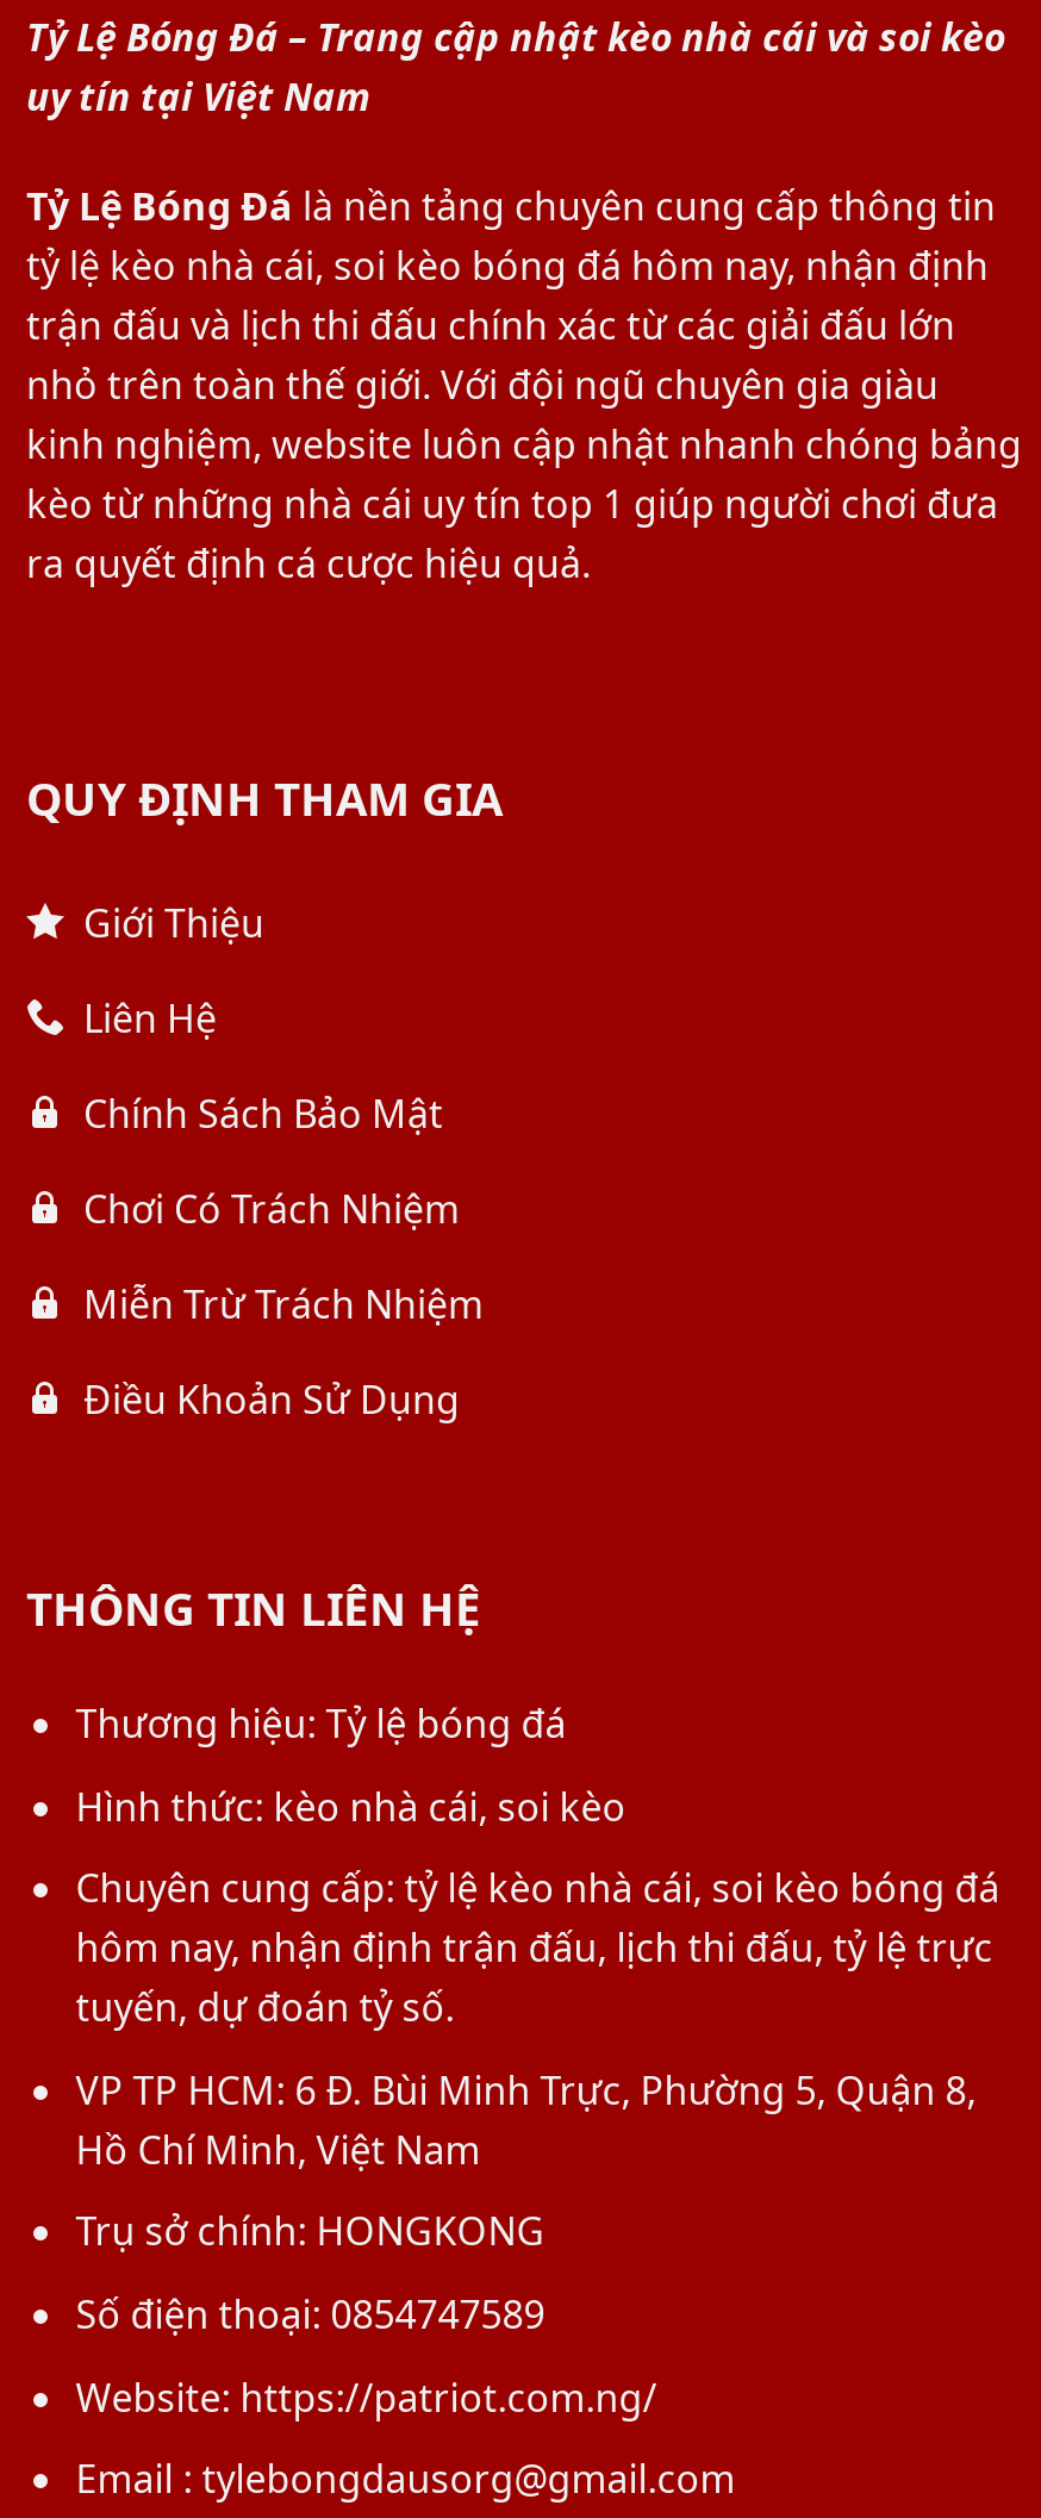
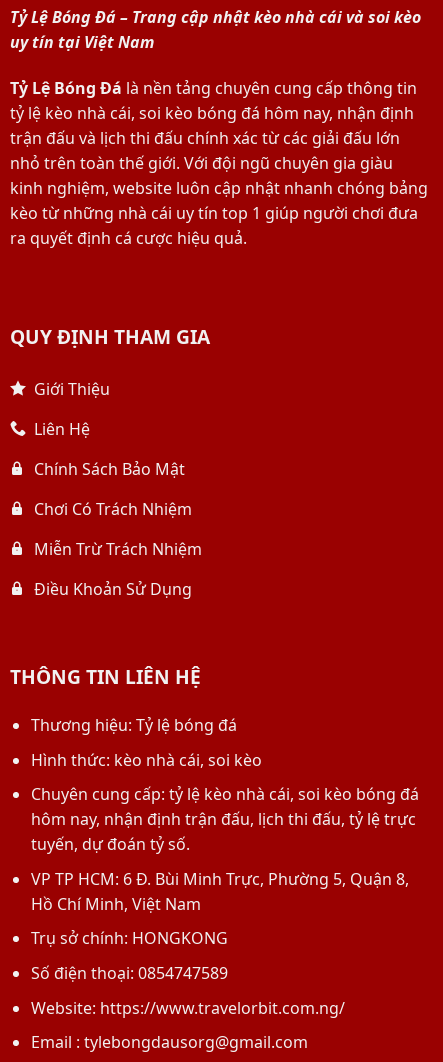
[76,2371,657,2423] Website: https://patriot.com.ng/ -> [31,997,345,1019] Website: https://www.travelorbit.com.ng/

